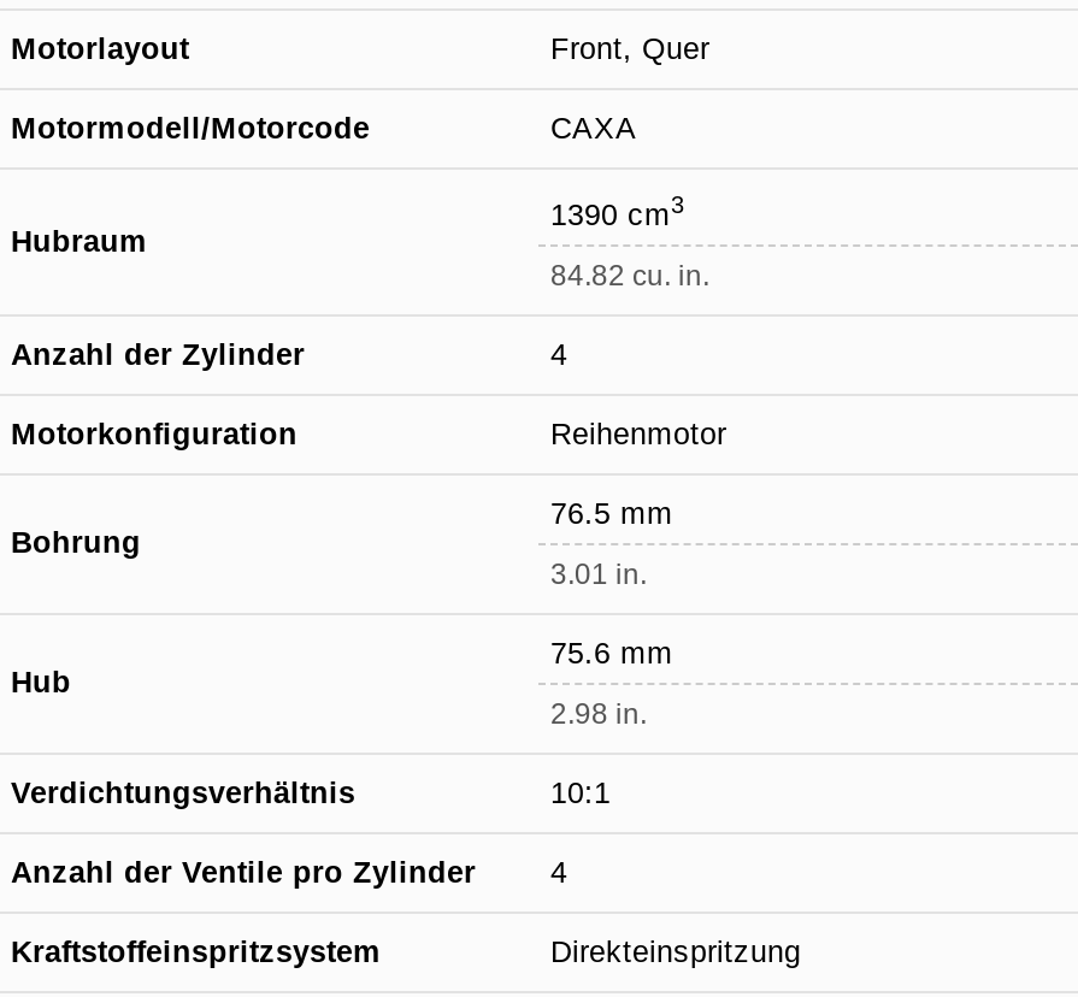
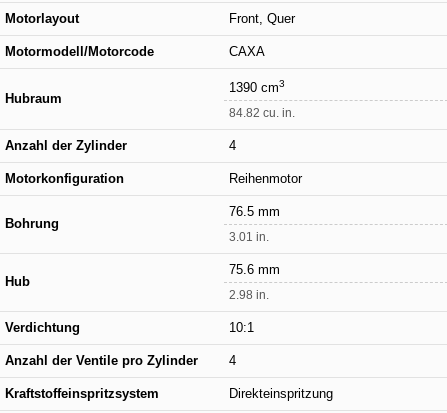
[11,775,355,809] Verdichtungsverhältnis -> [5,321,80,335] Verdichtung

